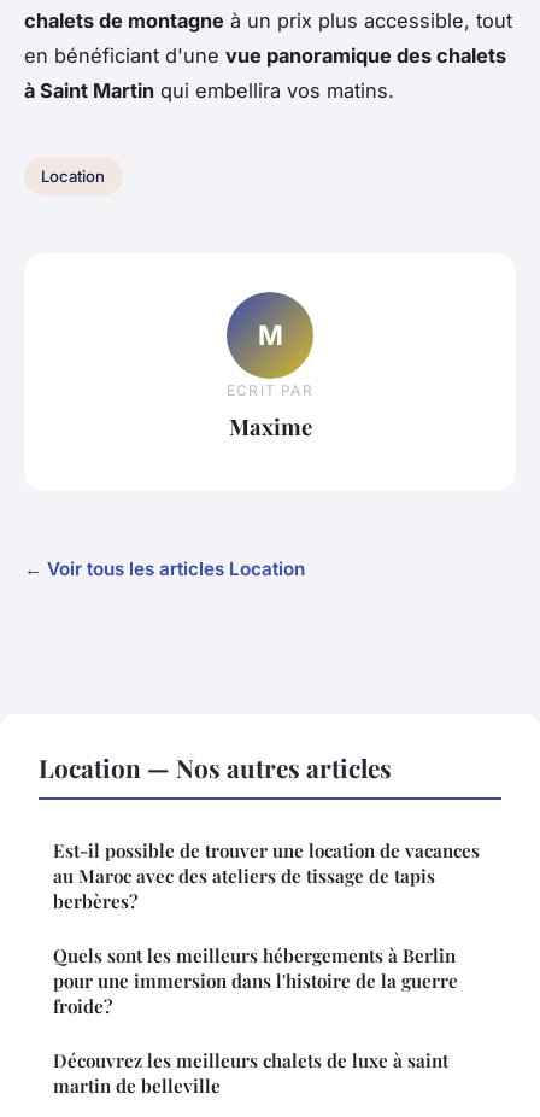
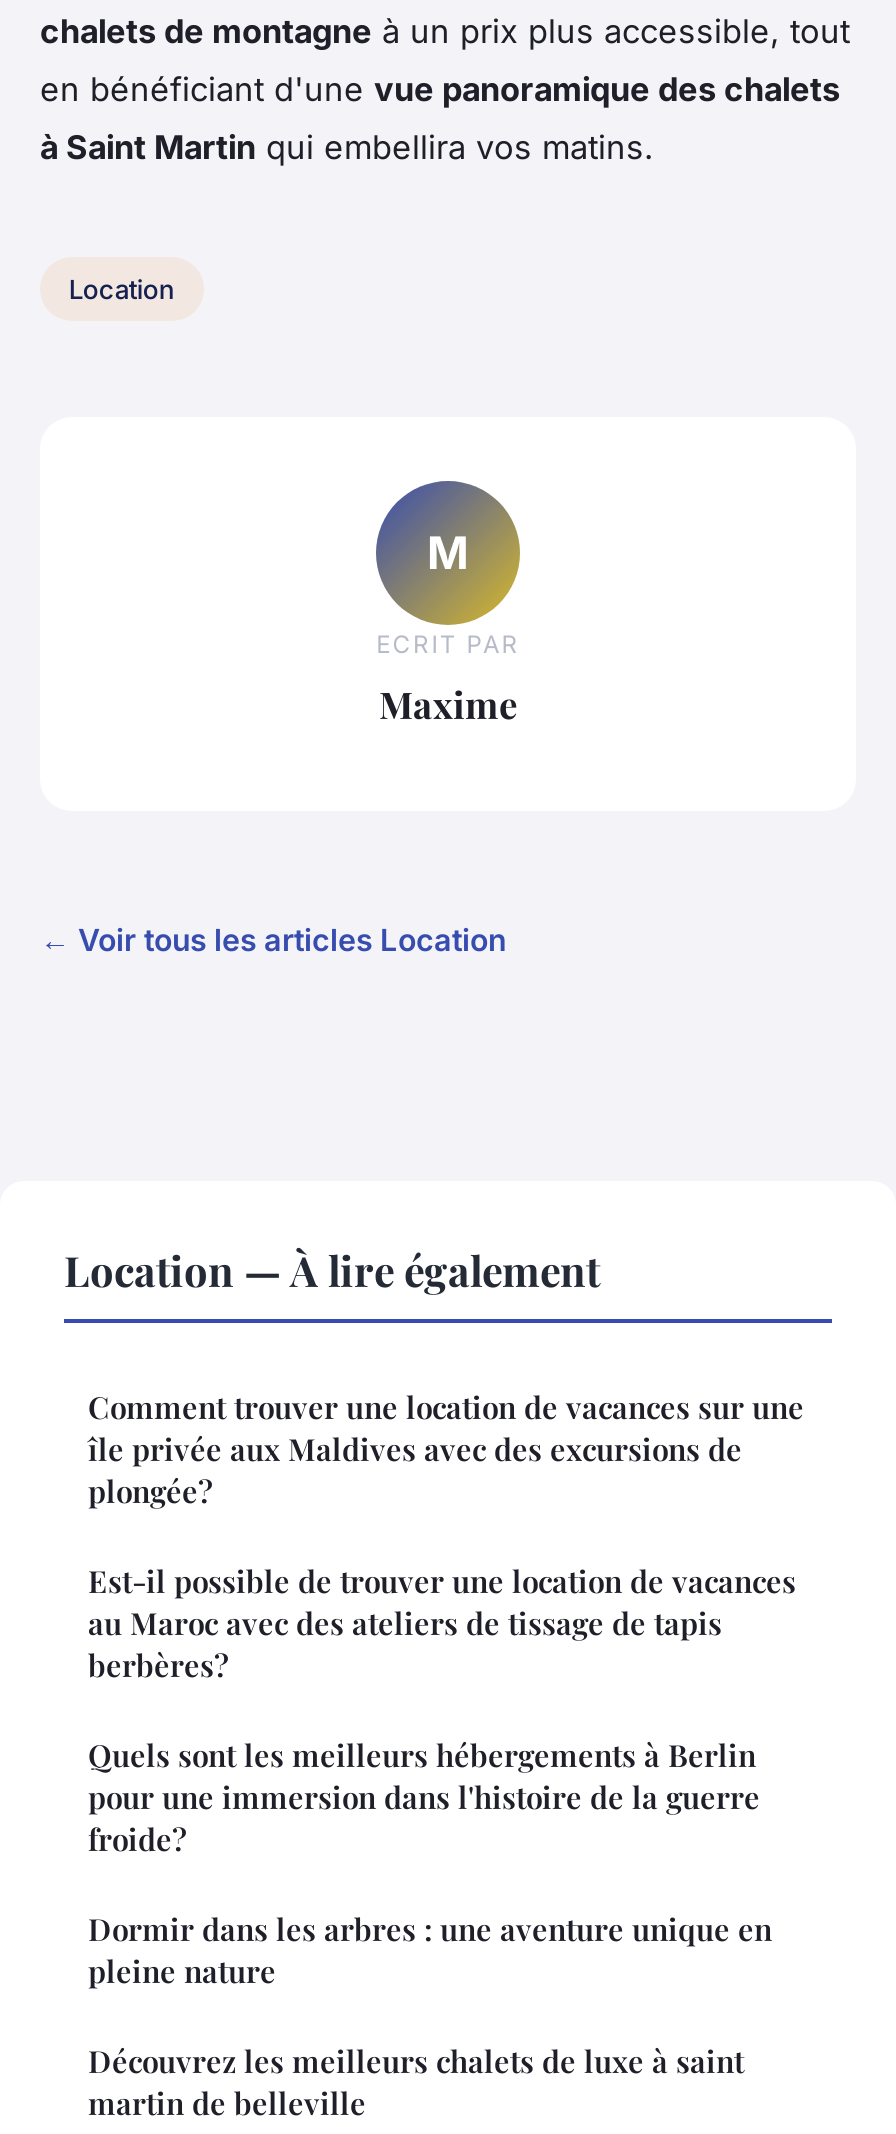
[39,750,392,784] Location — Nos autres articles -> [64,1241,804,1511] Location — À lire également | Comment trouver une location de vacances sur une | île privée aux Maldives avec des excursions de | plongée?
none -> [88,1909,772,1991] Dormir dans les arbres : une aventure unique en | pleine nature

